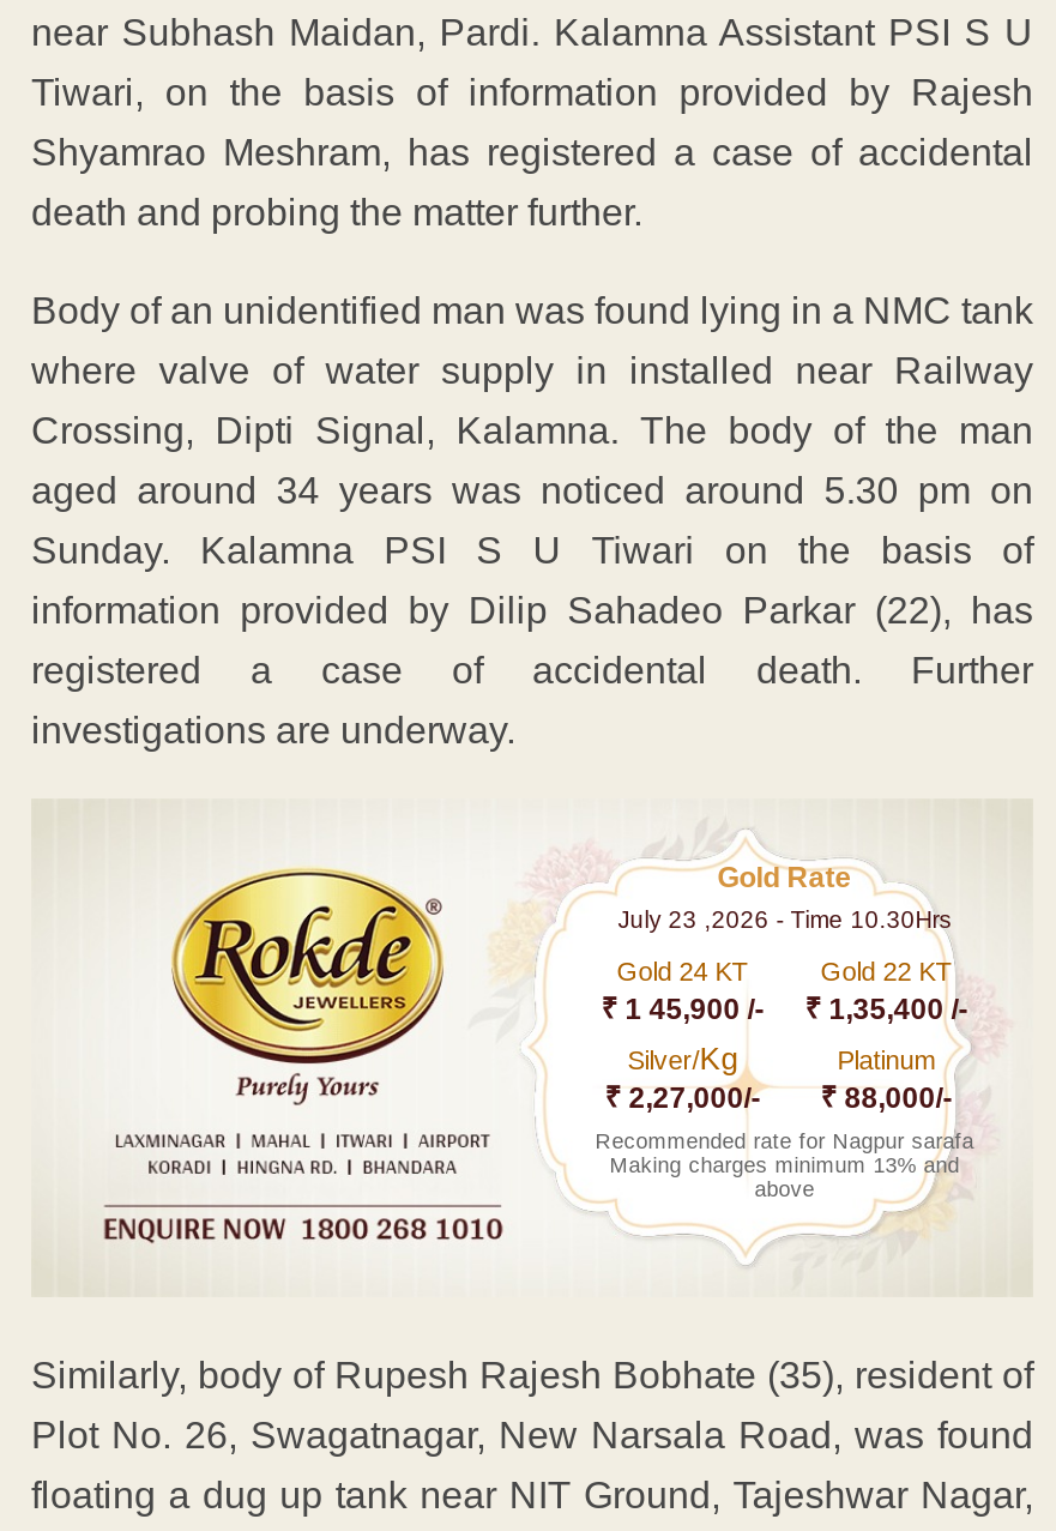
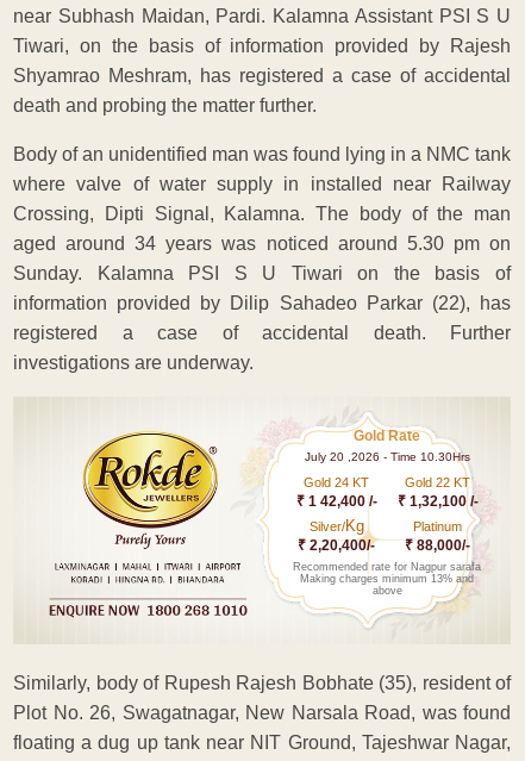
[618,906,951,933] July 23 ,2026 - Time 10.30Hrs -> [304,450,470,463] July 20 ,2026 - Time 10.30Hrs
[601,993,764,1026] ₹ 1 45,900 /- -> [296,493,377,510] ₹ 1 42,400 /-
[805,993,968,1026] ₹ 1,35,400 /- -> [397,493,478,510] ₹ 1,32,100 /-
[605,1081,952,1115] ₹ 2,27,000/- ₹ 88,000/- -> [298,537,470,554] ₹ 2,20,400/- ₹ 88,000/-

